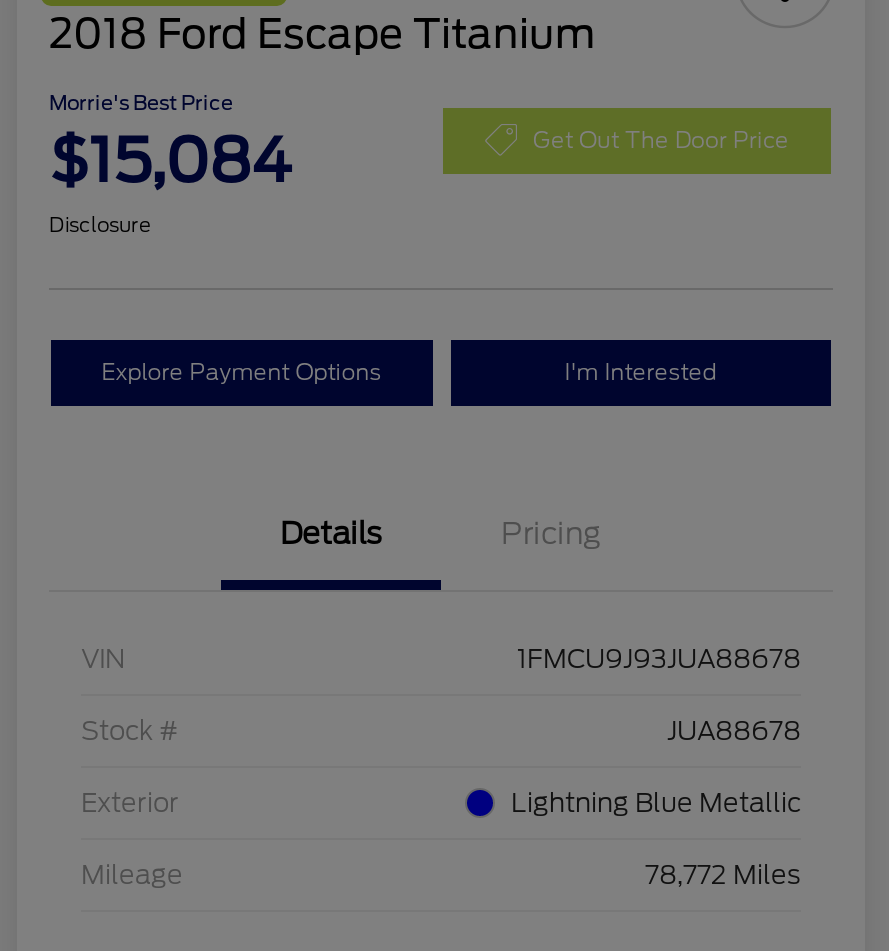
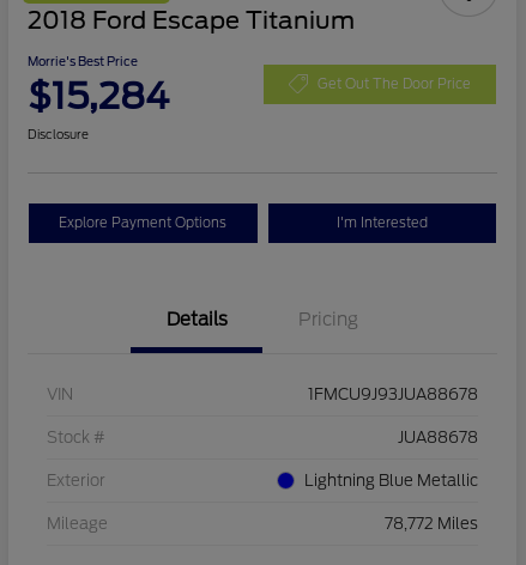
[49,124,291,196] $15,084 -> [28,74,169,118] $15,284

